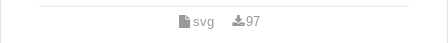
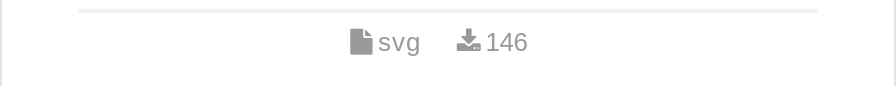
[246,14,260,29] 97 -> [485,27,527,57] 146

